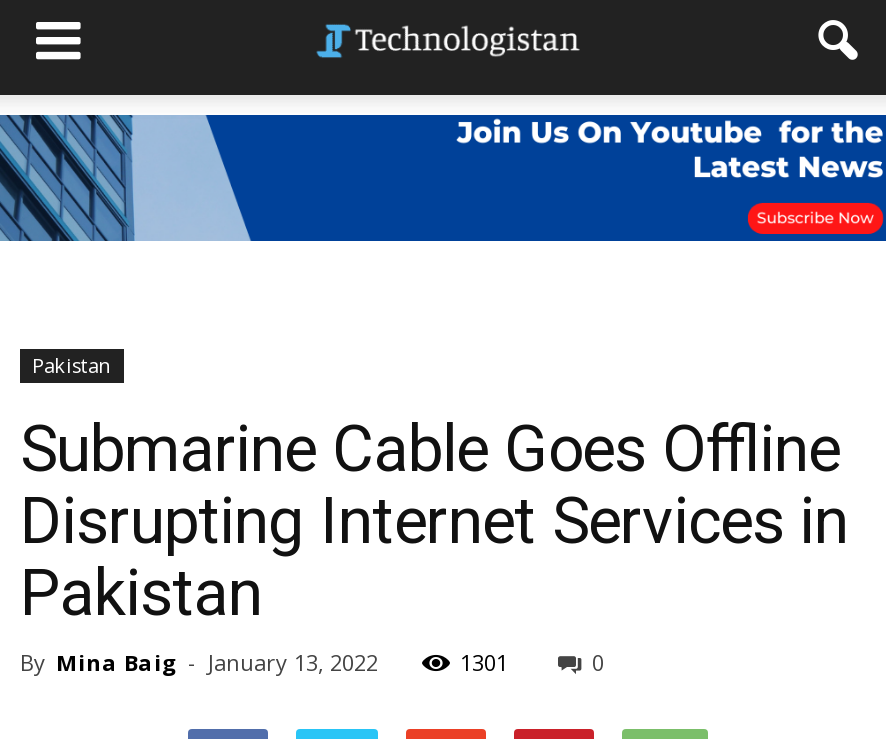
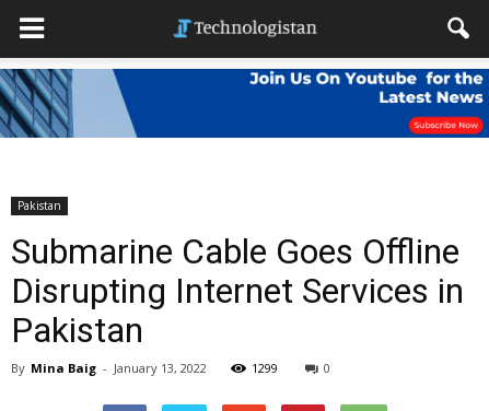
[460,647,508,677] 1301 -> [252,360,278,376] 1299

